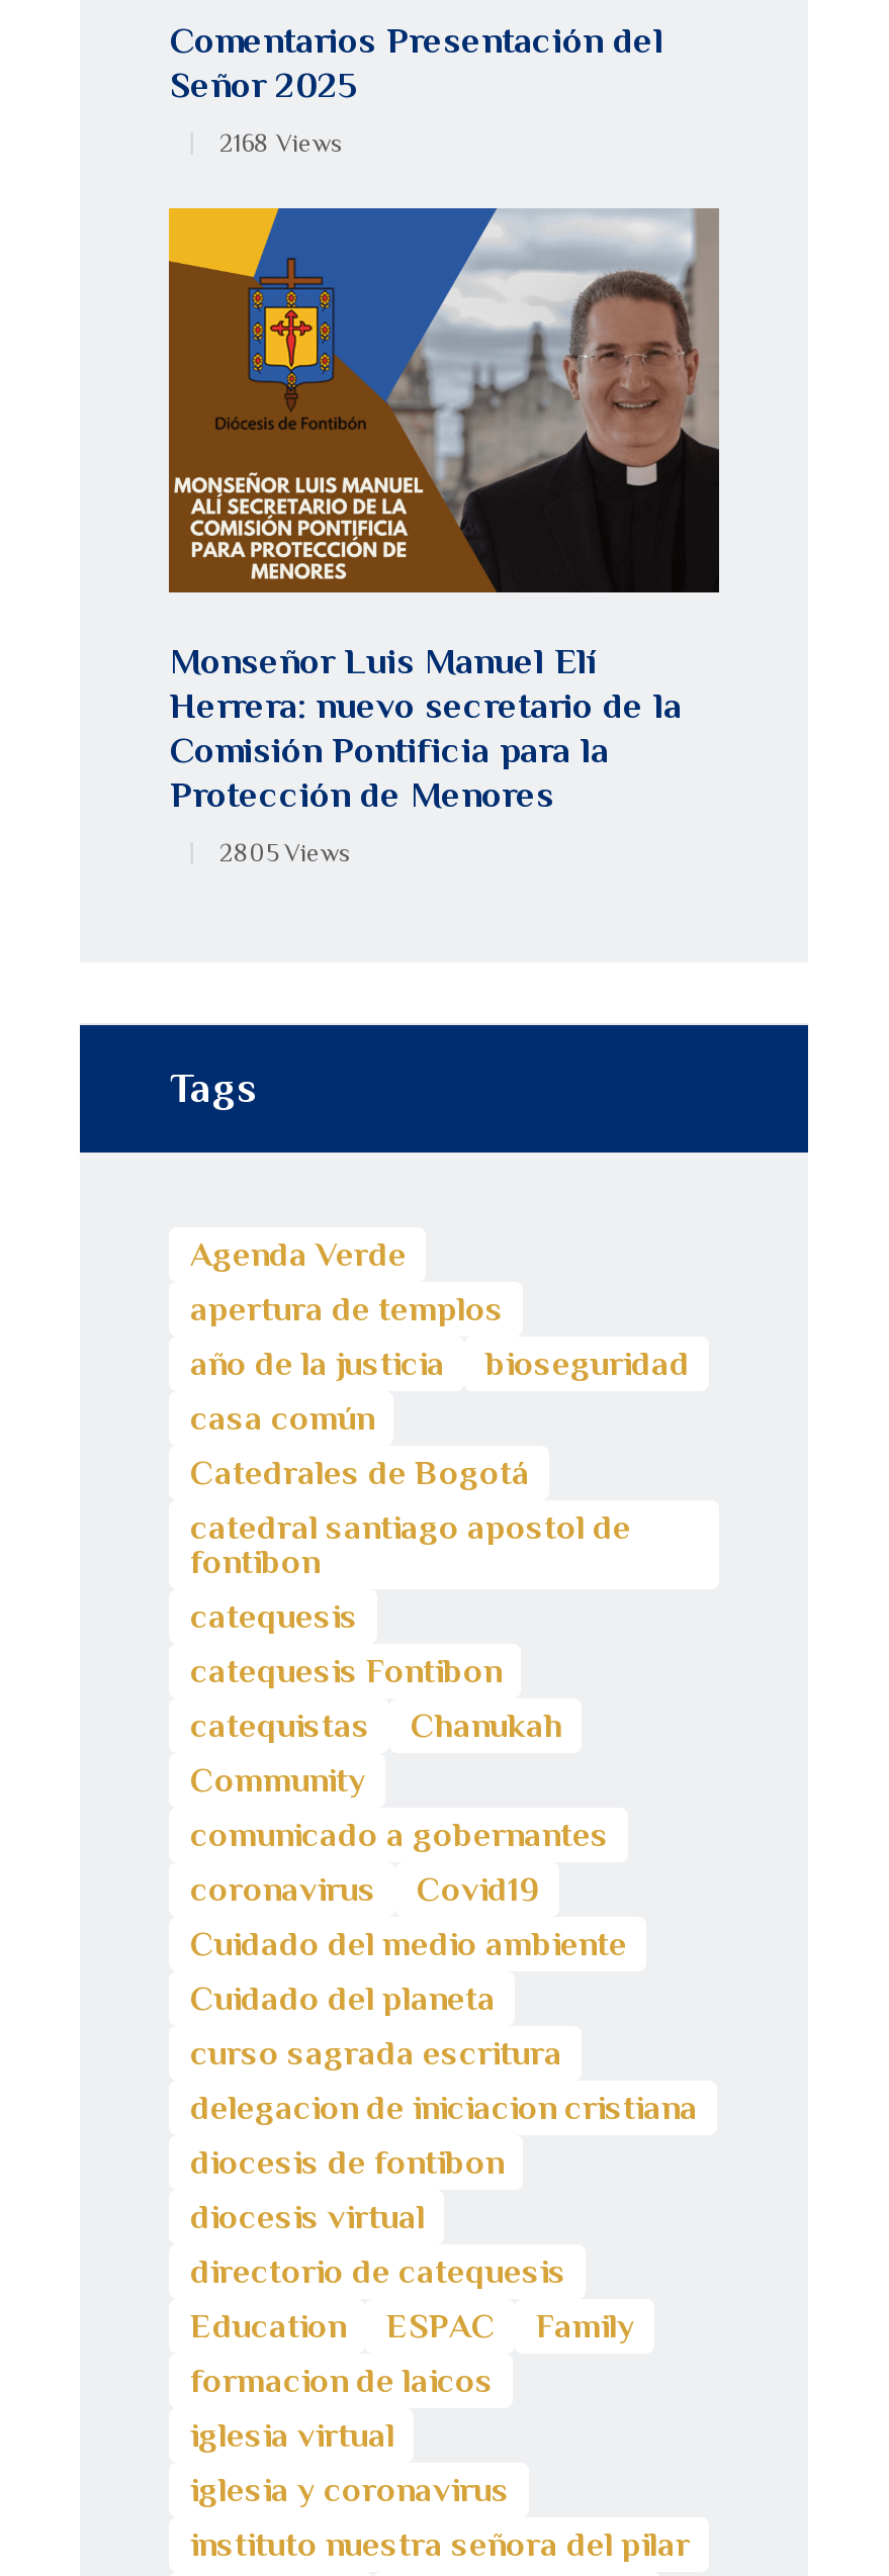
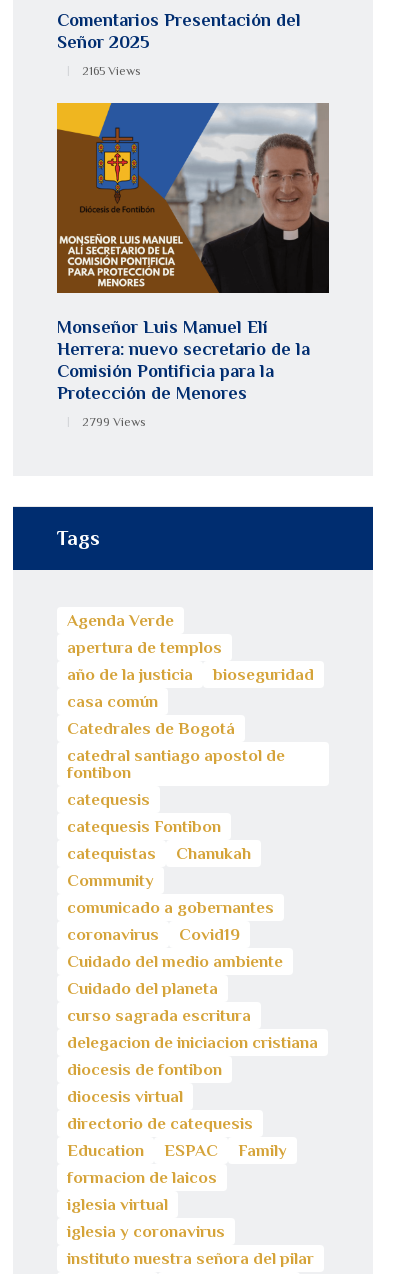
[219,130,343,159] 2168 Views -> [82,64,141,78] 2165 Views
[219,840,351,868] 2805 Views -> [82,415,146,429] 2799 Views

